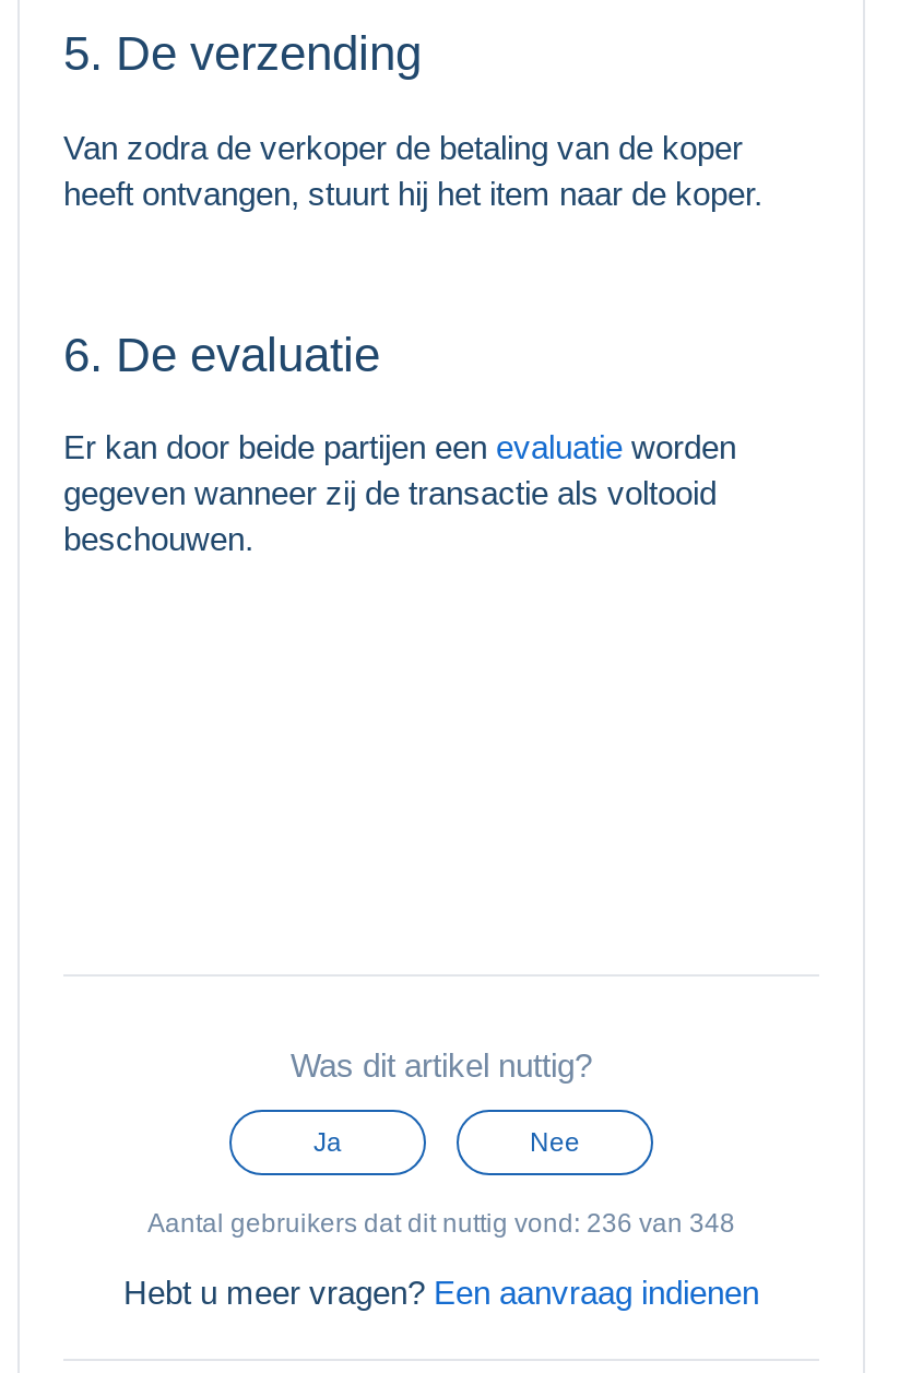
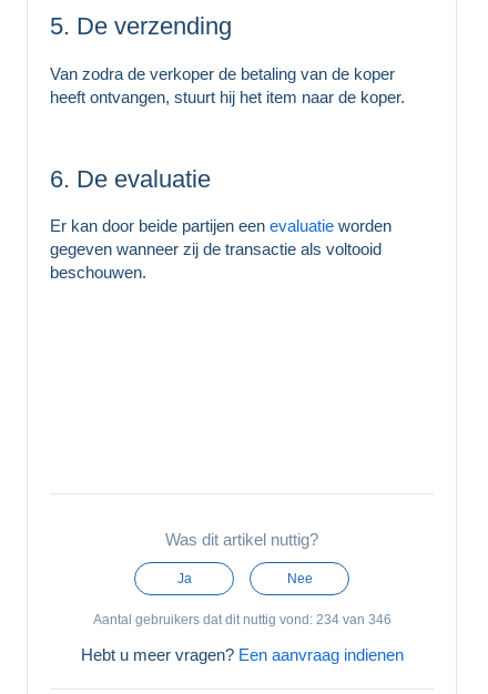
[147,1208,735,1238] Aantal gebruikers dat dit nuttig vond: 236 van 348 -> [93,612,391,627] Aantal gebruikers dat dit nuttig vond: 234 van 346

